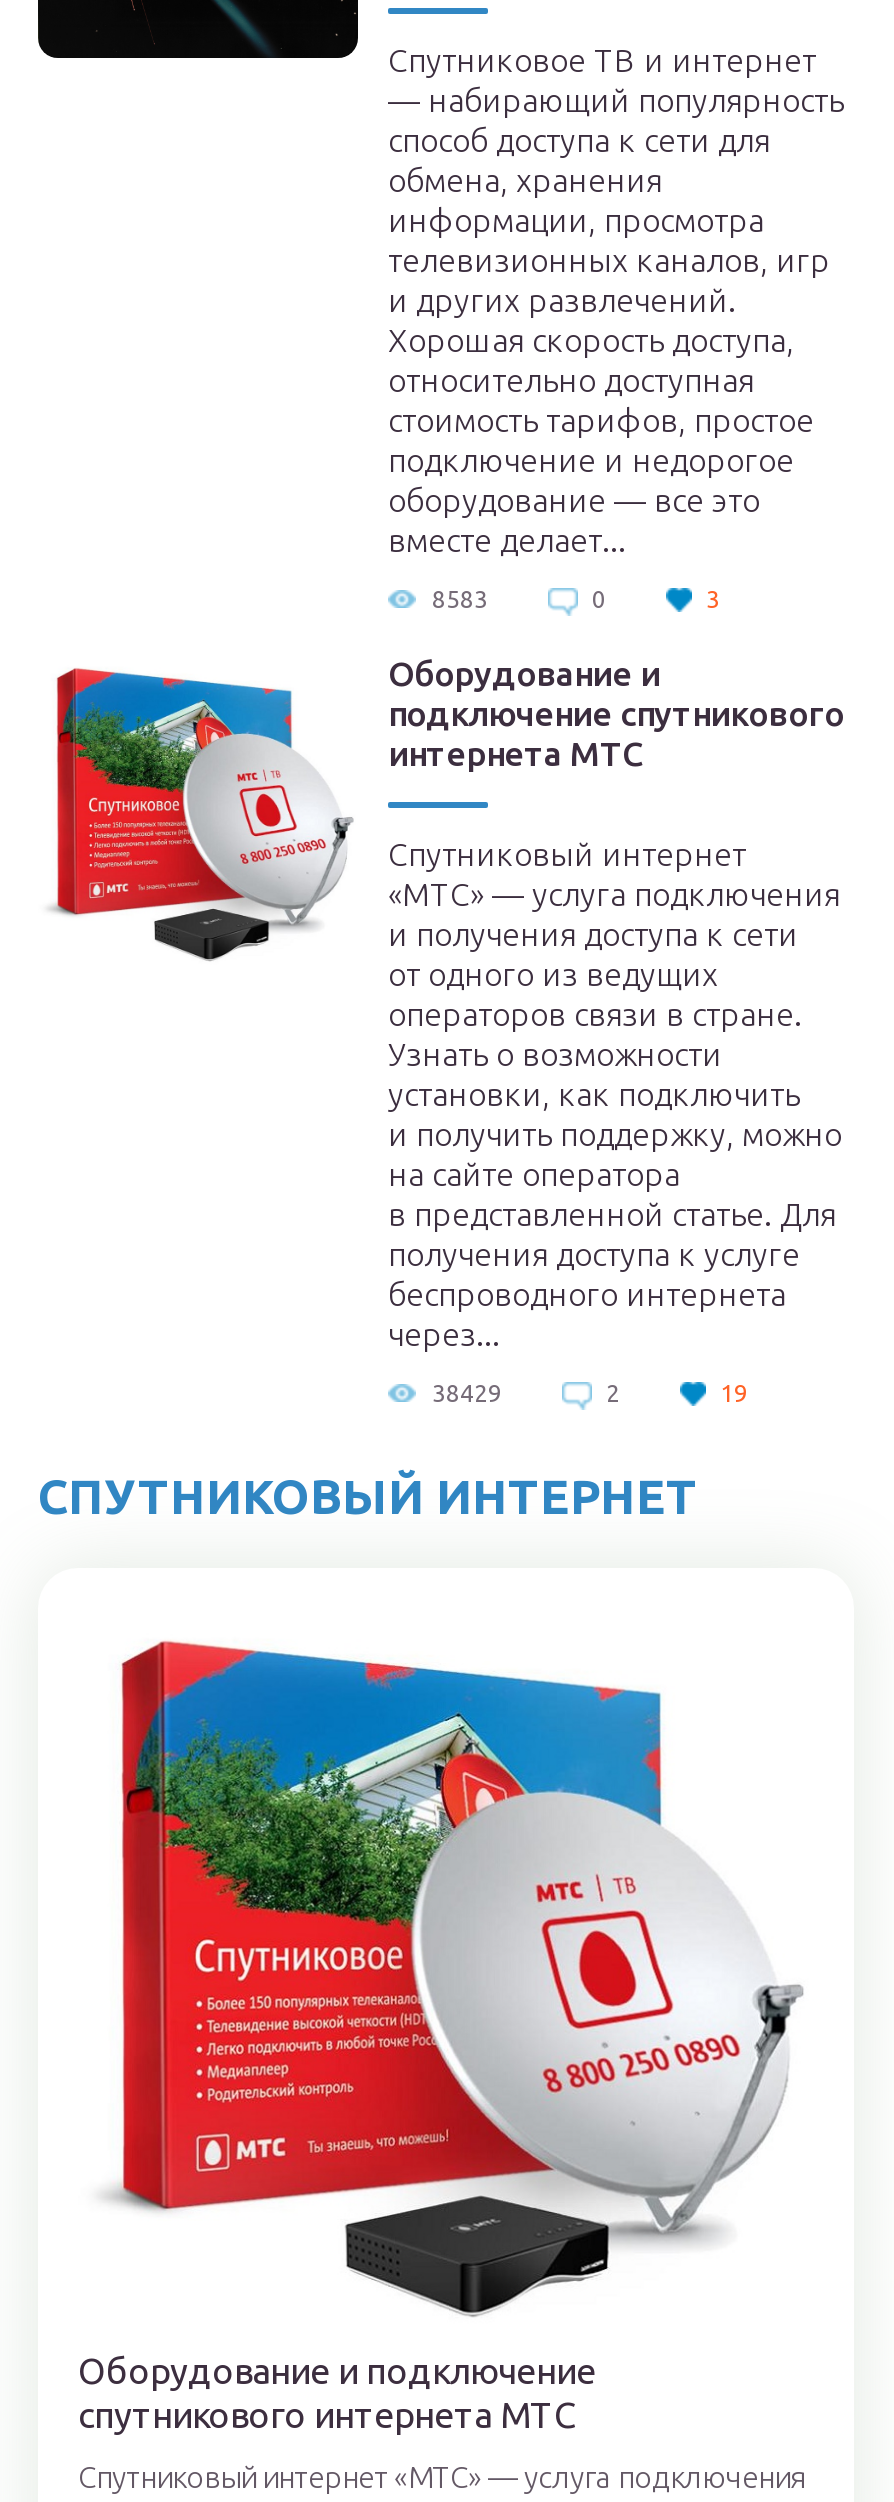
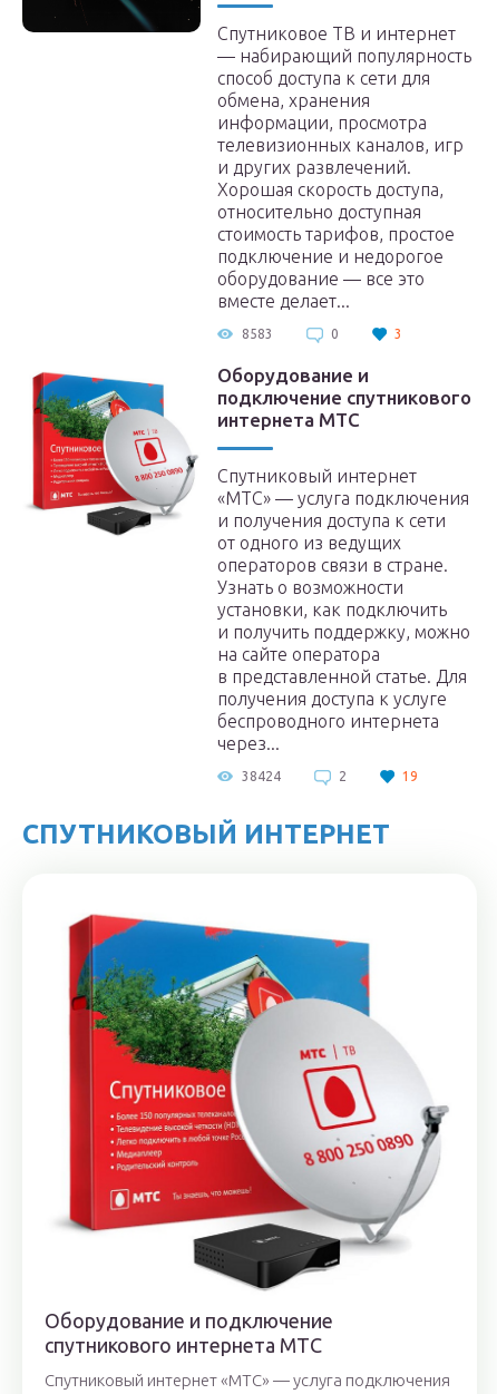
[432,1380,502,1406] 38429 -> [242,769,281,783] 38424

